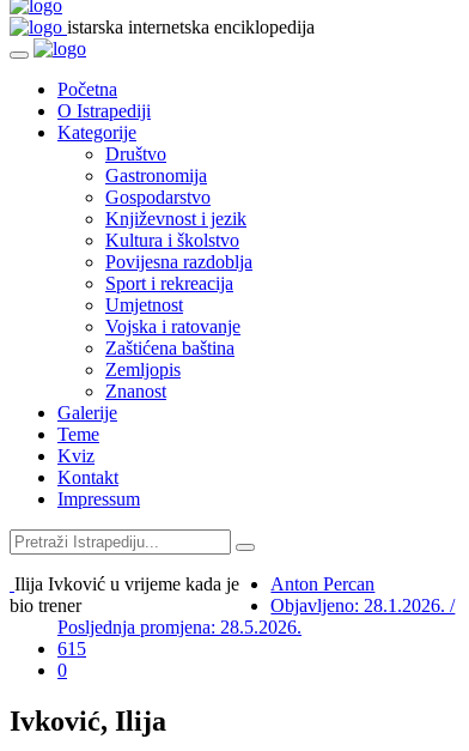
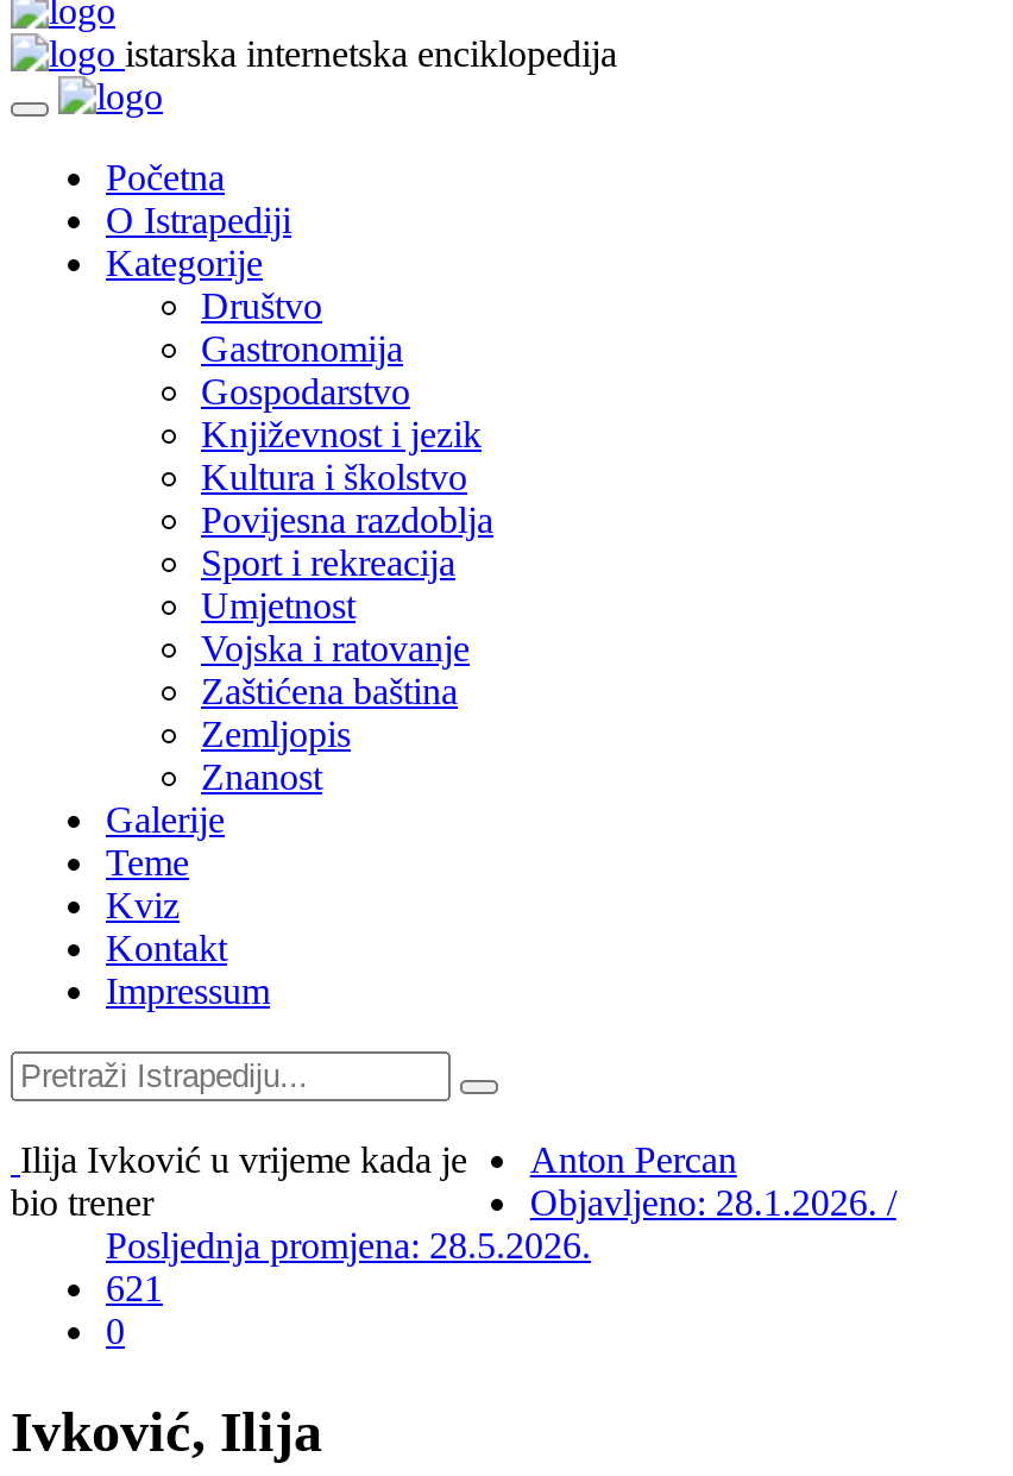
[57,638,86,659] 615 -> [106,1268,163,1308] 621

